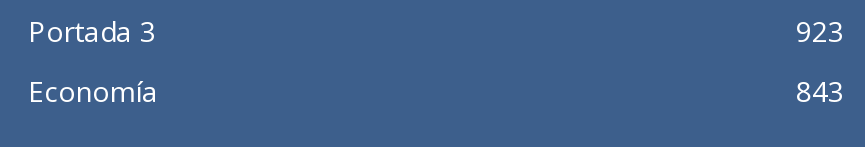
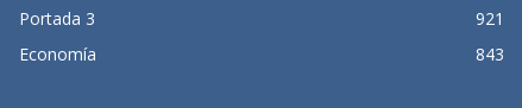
[796,12,844,50] 923 -> [476,7,504,30] 921

